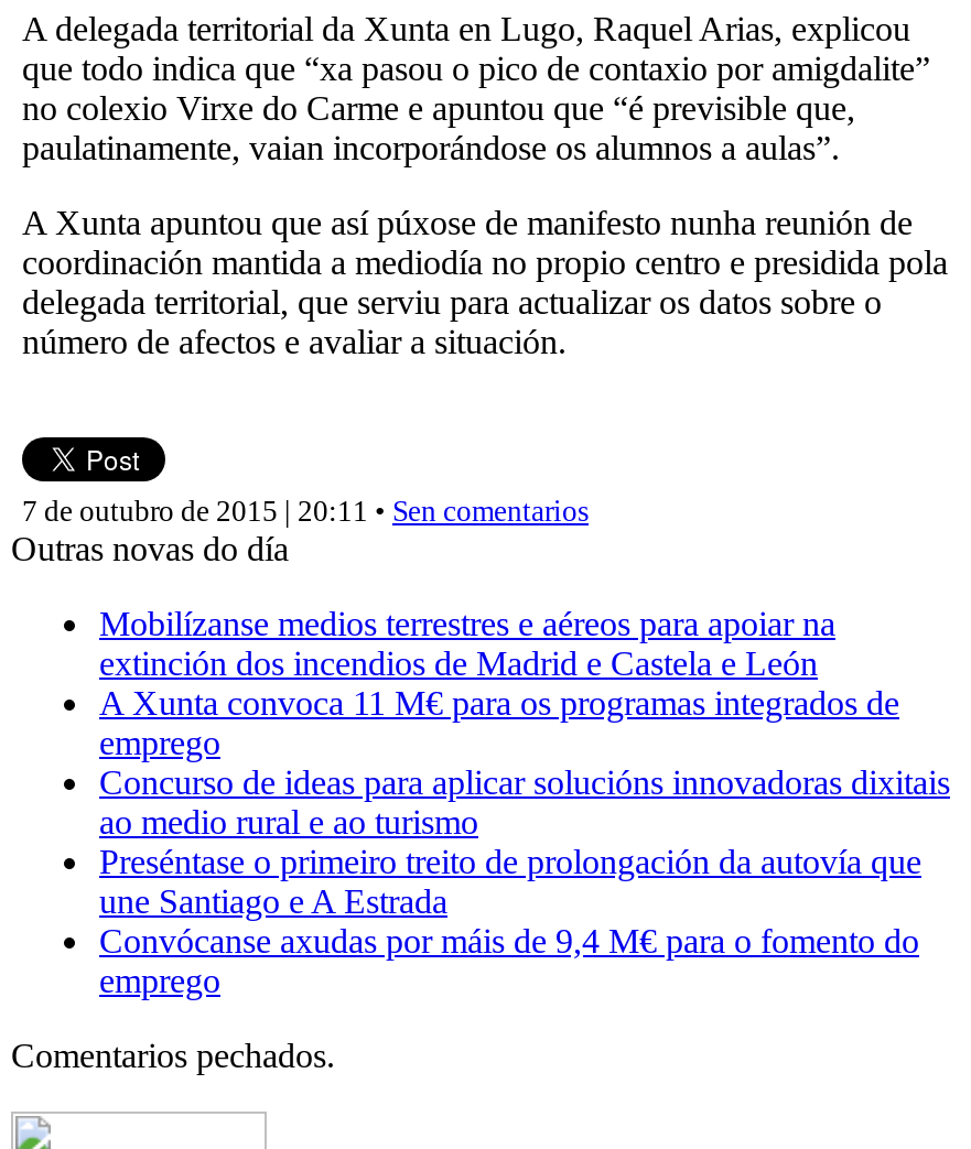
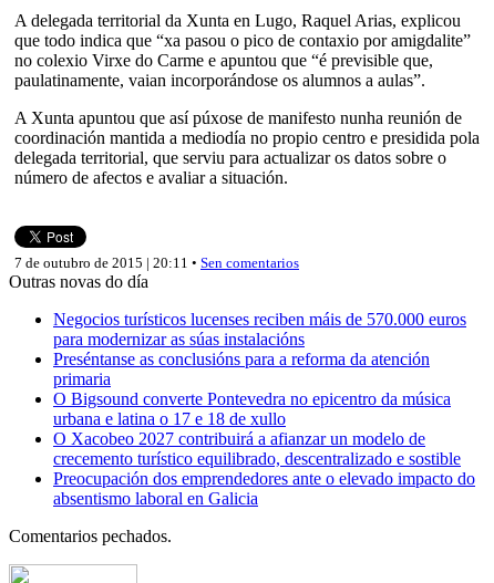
[99,605,950,999] Mobilízanse medios terrestres e aéreos para apoiar na | extinción dos incendios de Madrid e Castela e León | A Xunta convoca 11 M€ para os programas integrados de | emprego | Concurso de ideas para aplicar solucións innovadoras dixitais | ao medio rural e ao turismo | Preséntase o primeiro treito de prolongación da autovía que | une Santiago e A Estrada | Convócanse axudas por máis de 9,4 M€ para o fomento do | emprego -> [53,310,475,508] Negocios turísticos lucenses reciben máis de 570.000 euros | para modernizar as súas instalacións | Preséntanse as conclusións para a reforma da atención | primaria | O Bigsound converte Pontevedra no epicentro da música | urbana e latina o 17 e 18 de xullo | O Xacobeo 2027 contribuirá a afianzar un modelo de | crecemento turístico equilibrado, descentralizado e sostible | Preocupación dos emprendedores ante o elevado impacto do | absentismo laboral en Galicia

